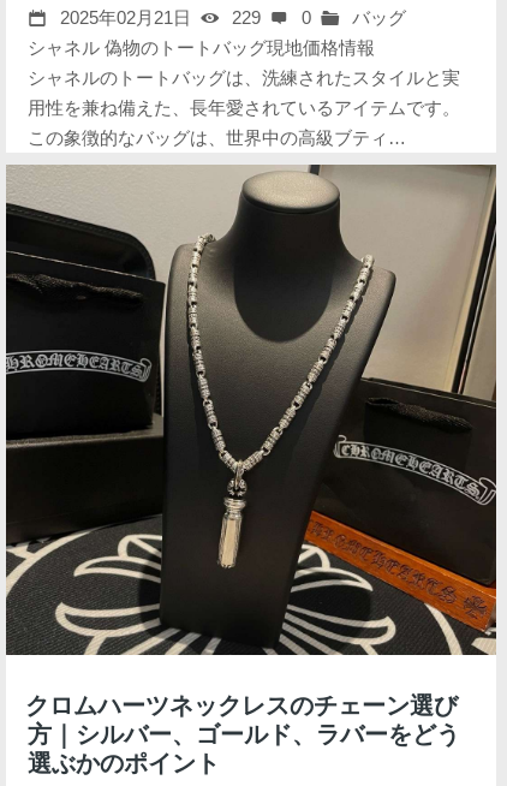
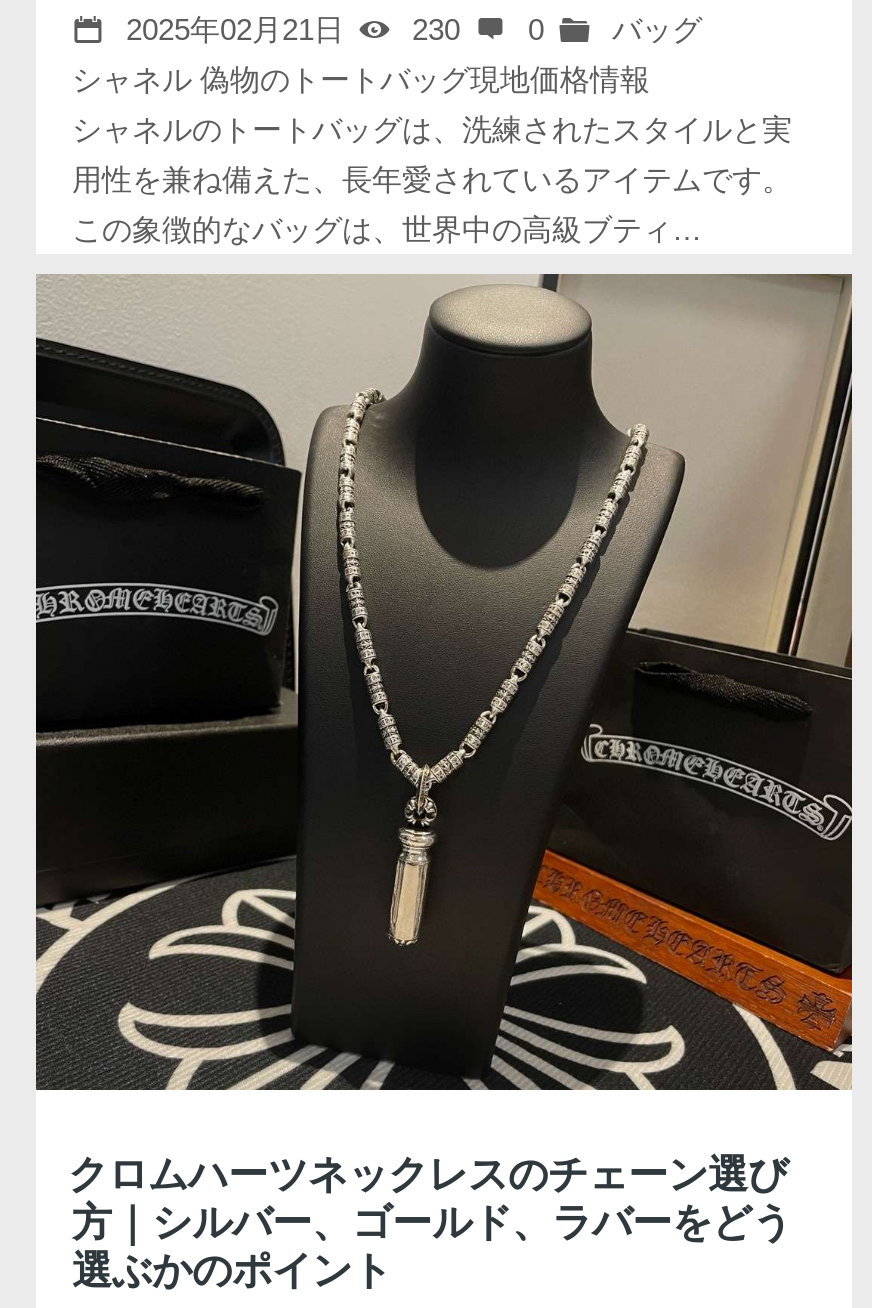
[55,7,406,27] 2025年02月21日 229 0 バッグ -> [118,11,702,45] 2025年02月21日 230 0 バッグ

